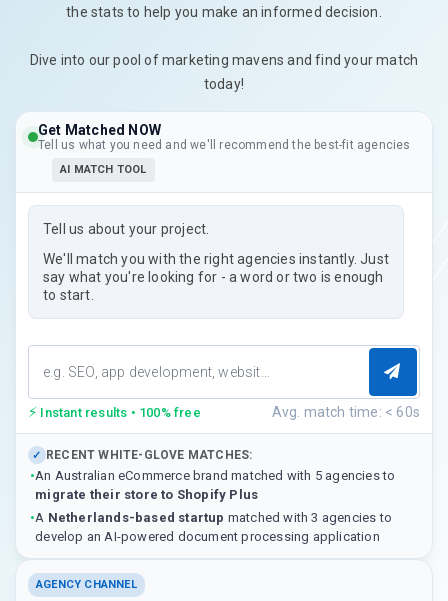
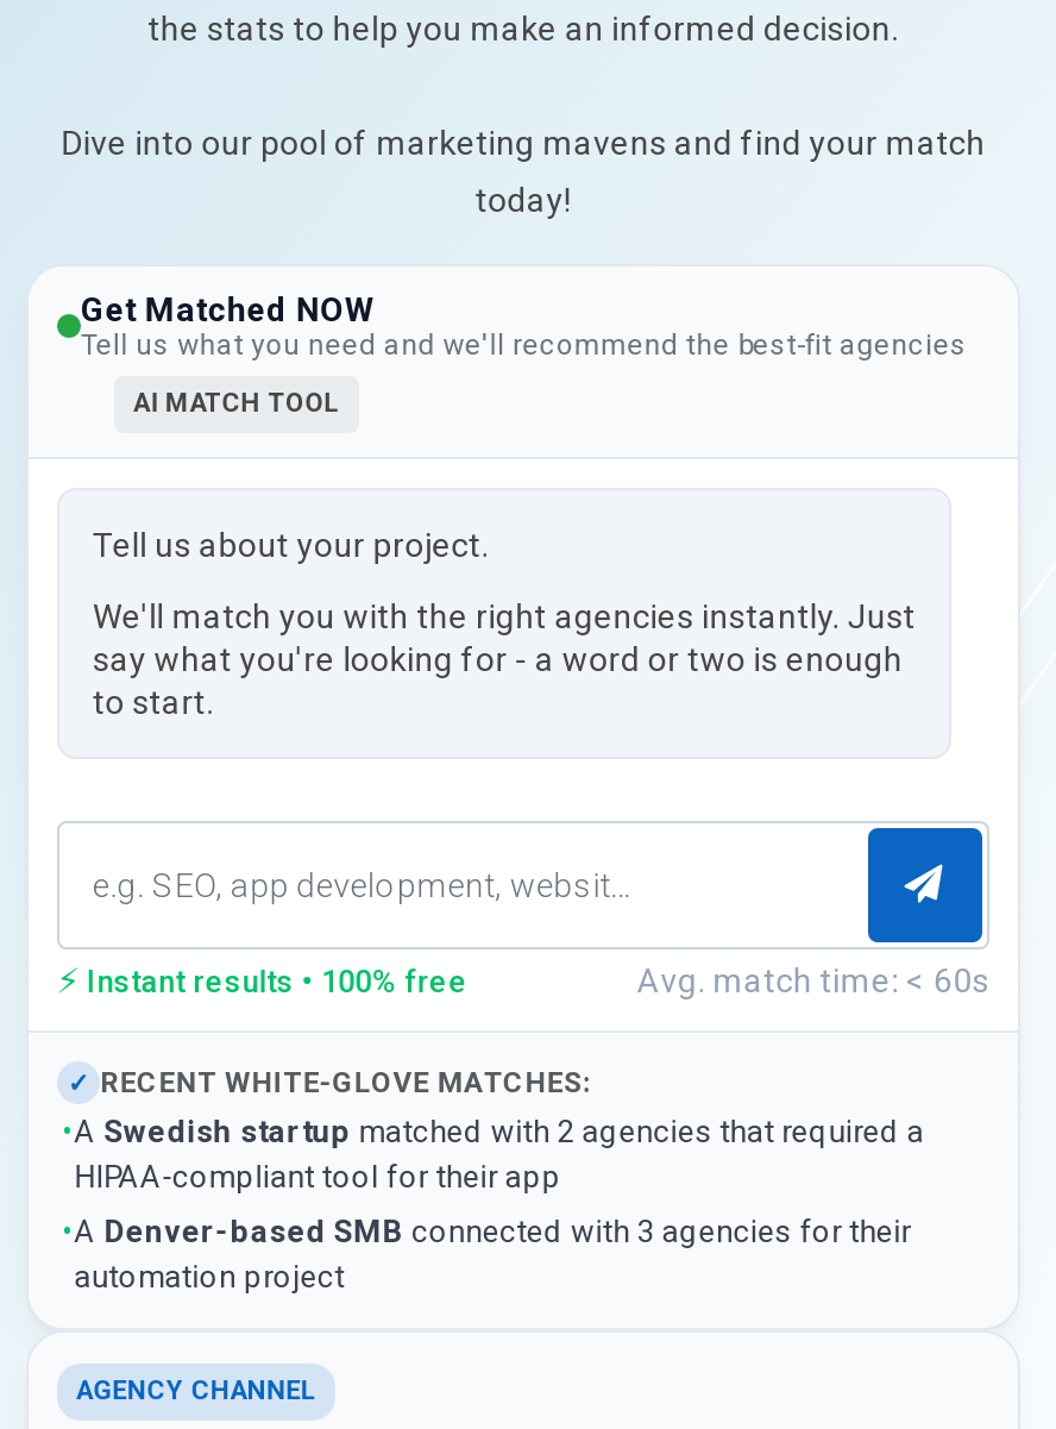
[30,468,395,502] •An Australian eCommerce brand matched with 5 agencies to | migrate their store to Shopify Plus -> [62,1114,924,1195] •A Swedish startup matched with 2 agencies that required a | HIPAA-compliant tool for their app
[30,510,392,544] •A Netherlands-based startup matched with 3 agencies to | develop an AI-powered document processing application -> [62,1214,911,1295] •A Denver-based SMB connected with 3 agencies for their | automation project

